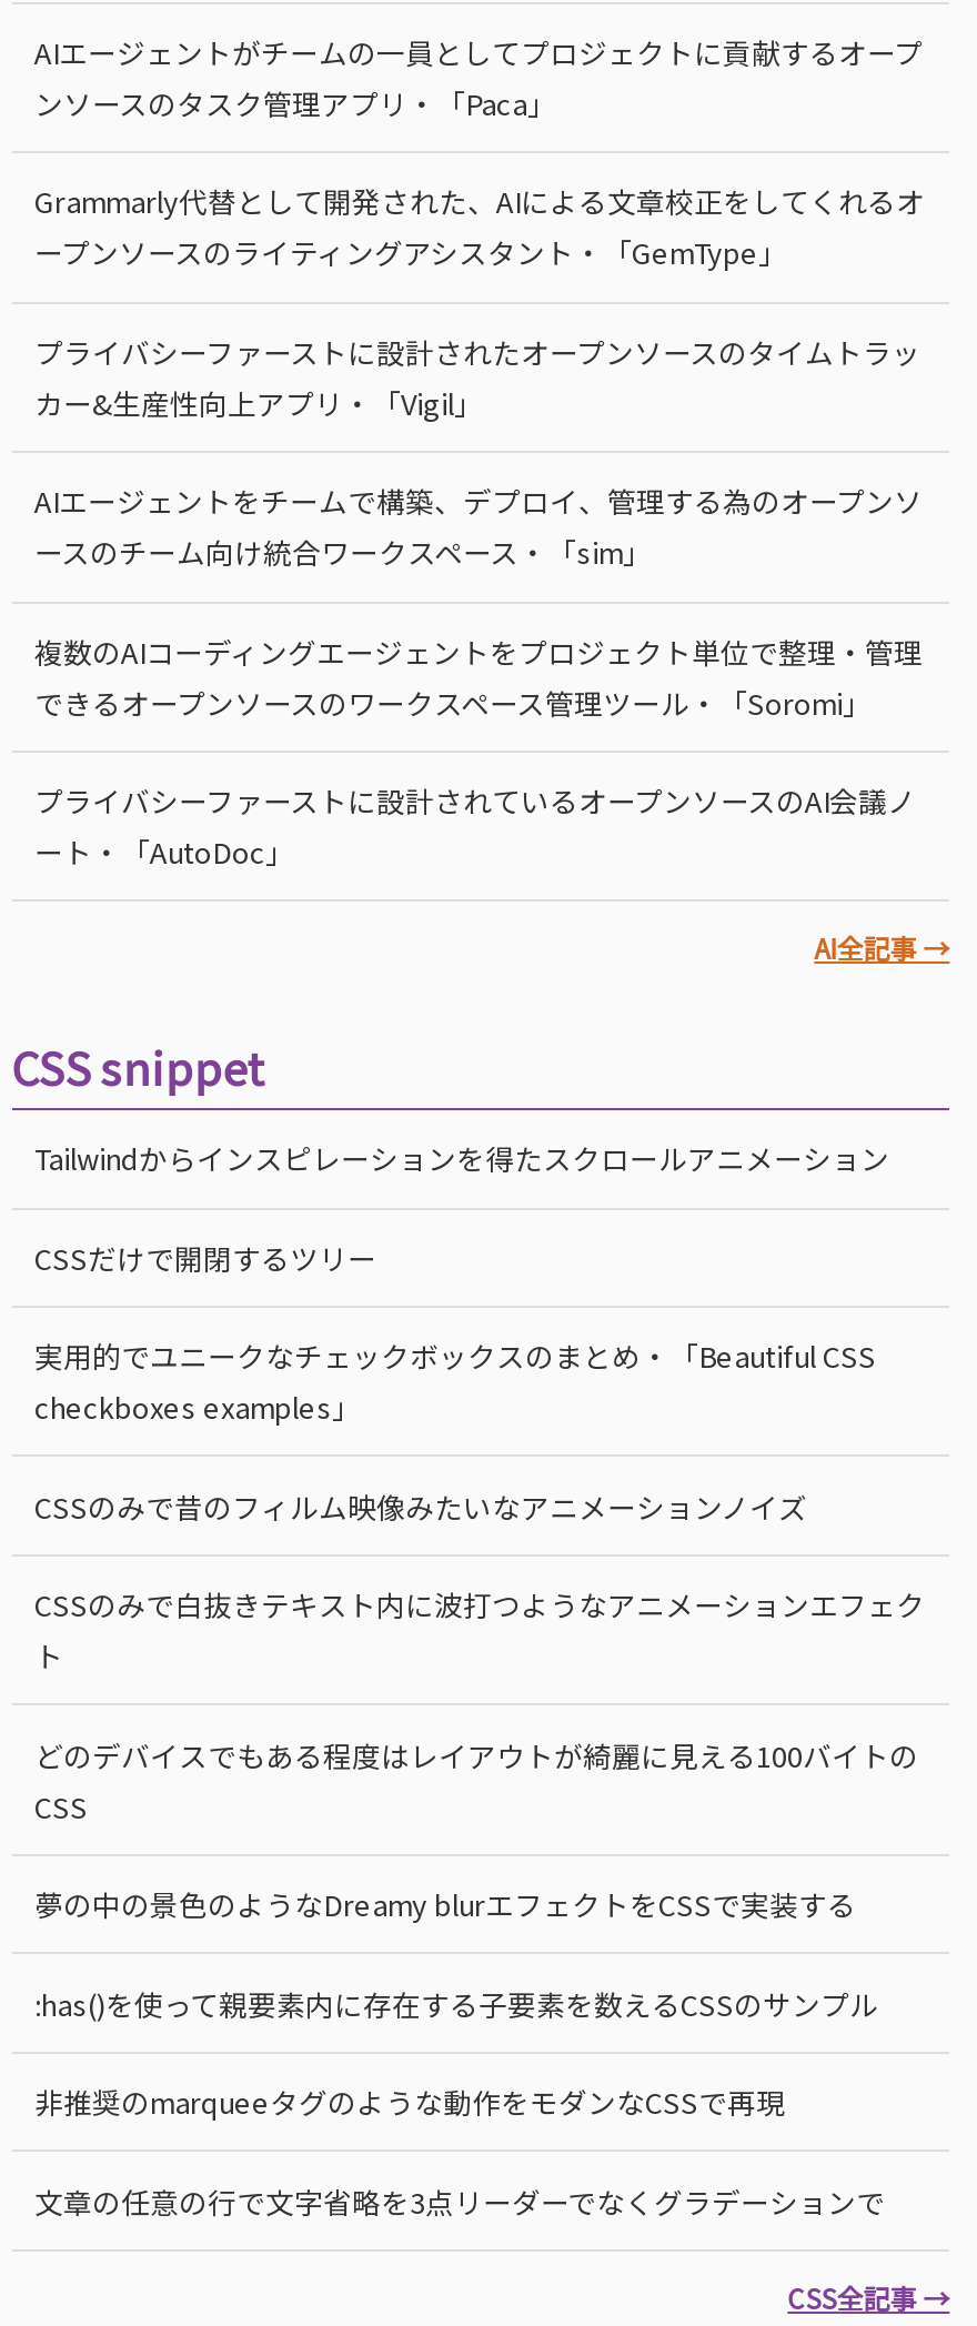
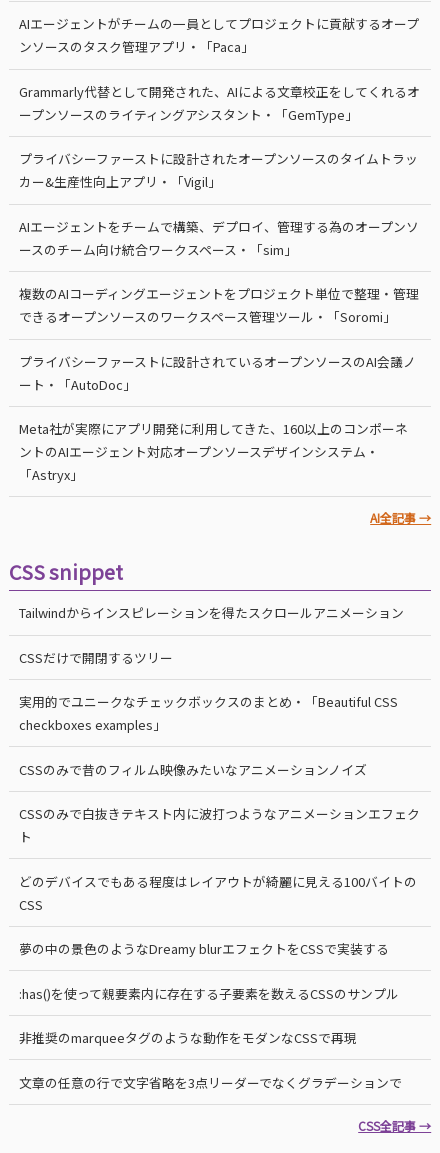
none -> [19,419,408,484] Meta社が実際にアプリ開発に利用してきた、160以上のコンポーネ | ントのAIエージェント対応オープンソースデザインシステム・ | 「Astryx」

